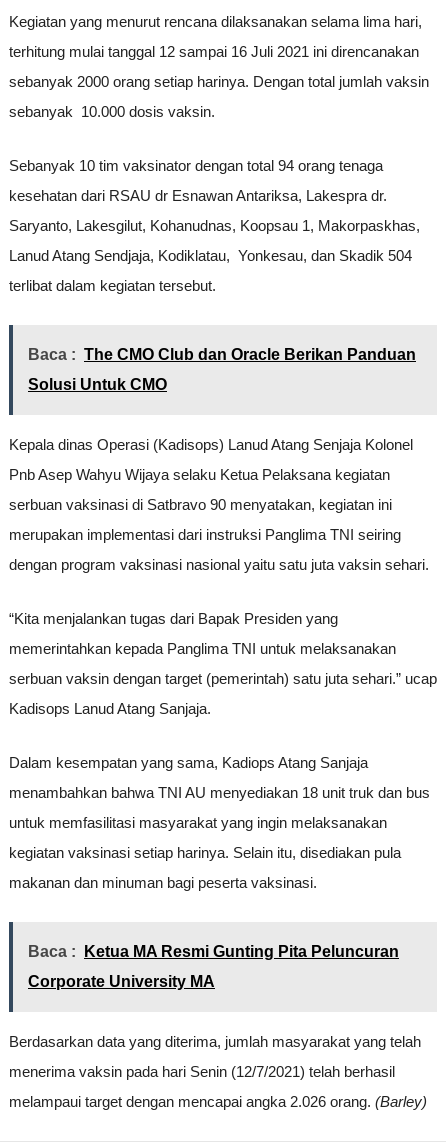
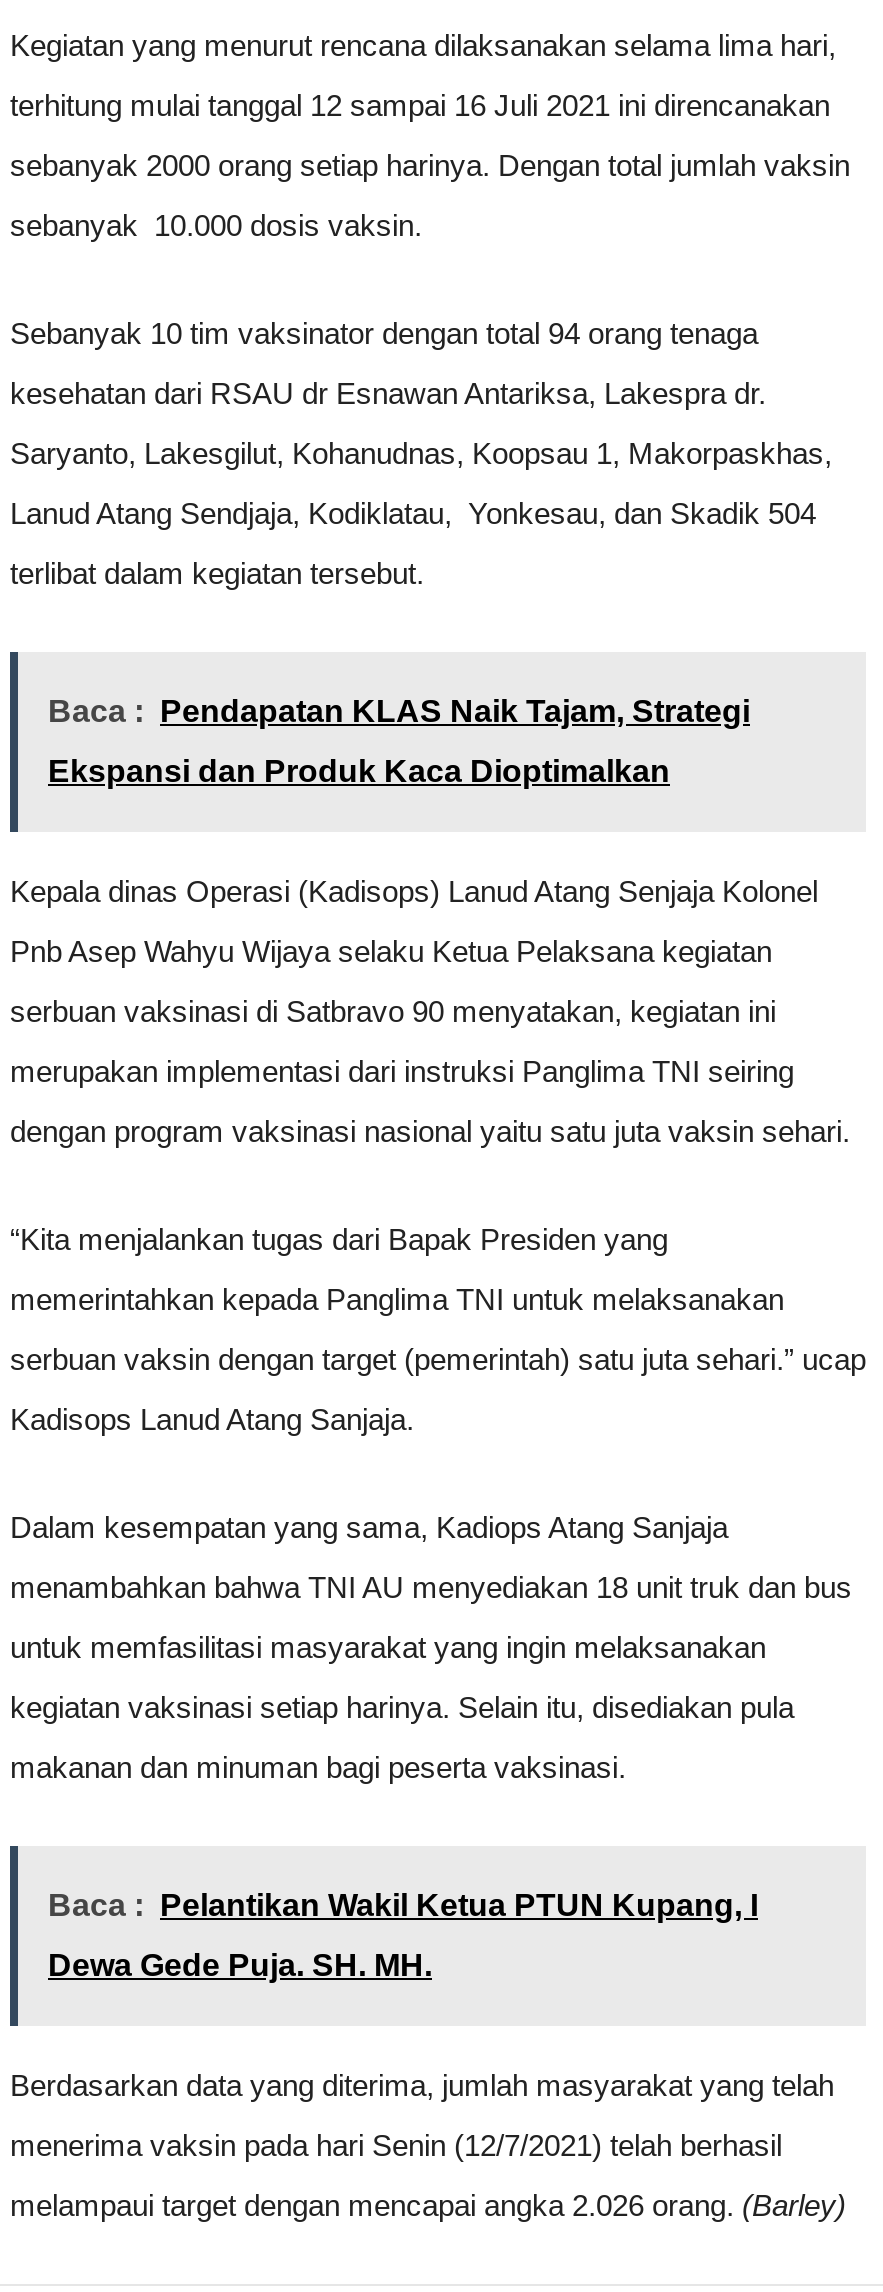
[28,346,416,363] Baca : The CMO Club dan Oracle Berikan Panduan -> [48,694,750,728] Baca : Pendapatan KLAS Naik Tajam, Strategi
[28,376,167,393] Solusi Untuk CMO -> [48,754,670,788] Ekspansi dan Produk Kaca Dioptimalkan
[28,943,399,960] Baca : Ketua MA Resmi Gunting Pita Peluncuran -> [48,1888,758,1922] Baca : Pelantikan Wakil Ketua PTUN Kupang, I
[28,973,215,990] Corporate University MA -> [48,1948,432,1982] Dewa Gede Puja. SH. MH.

